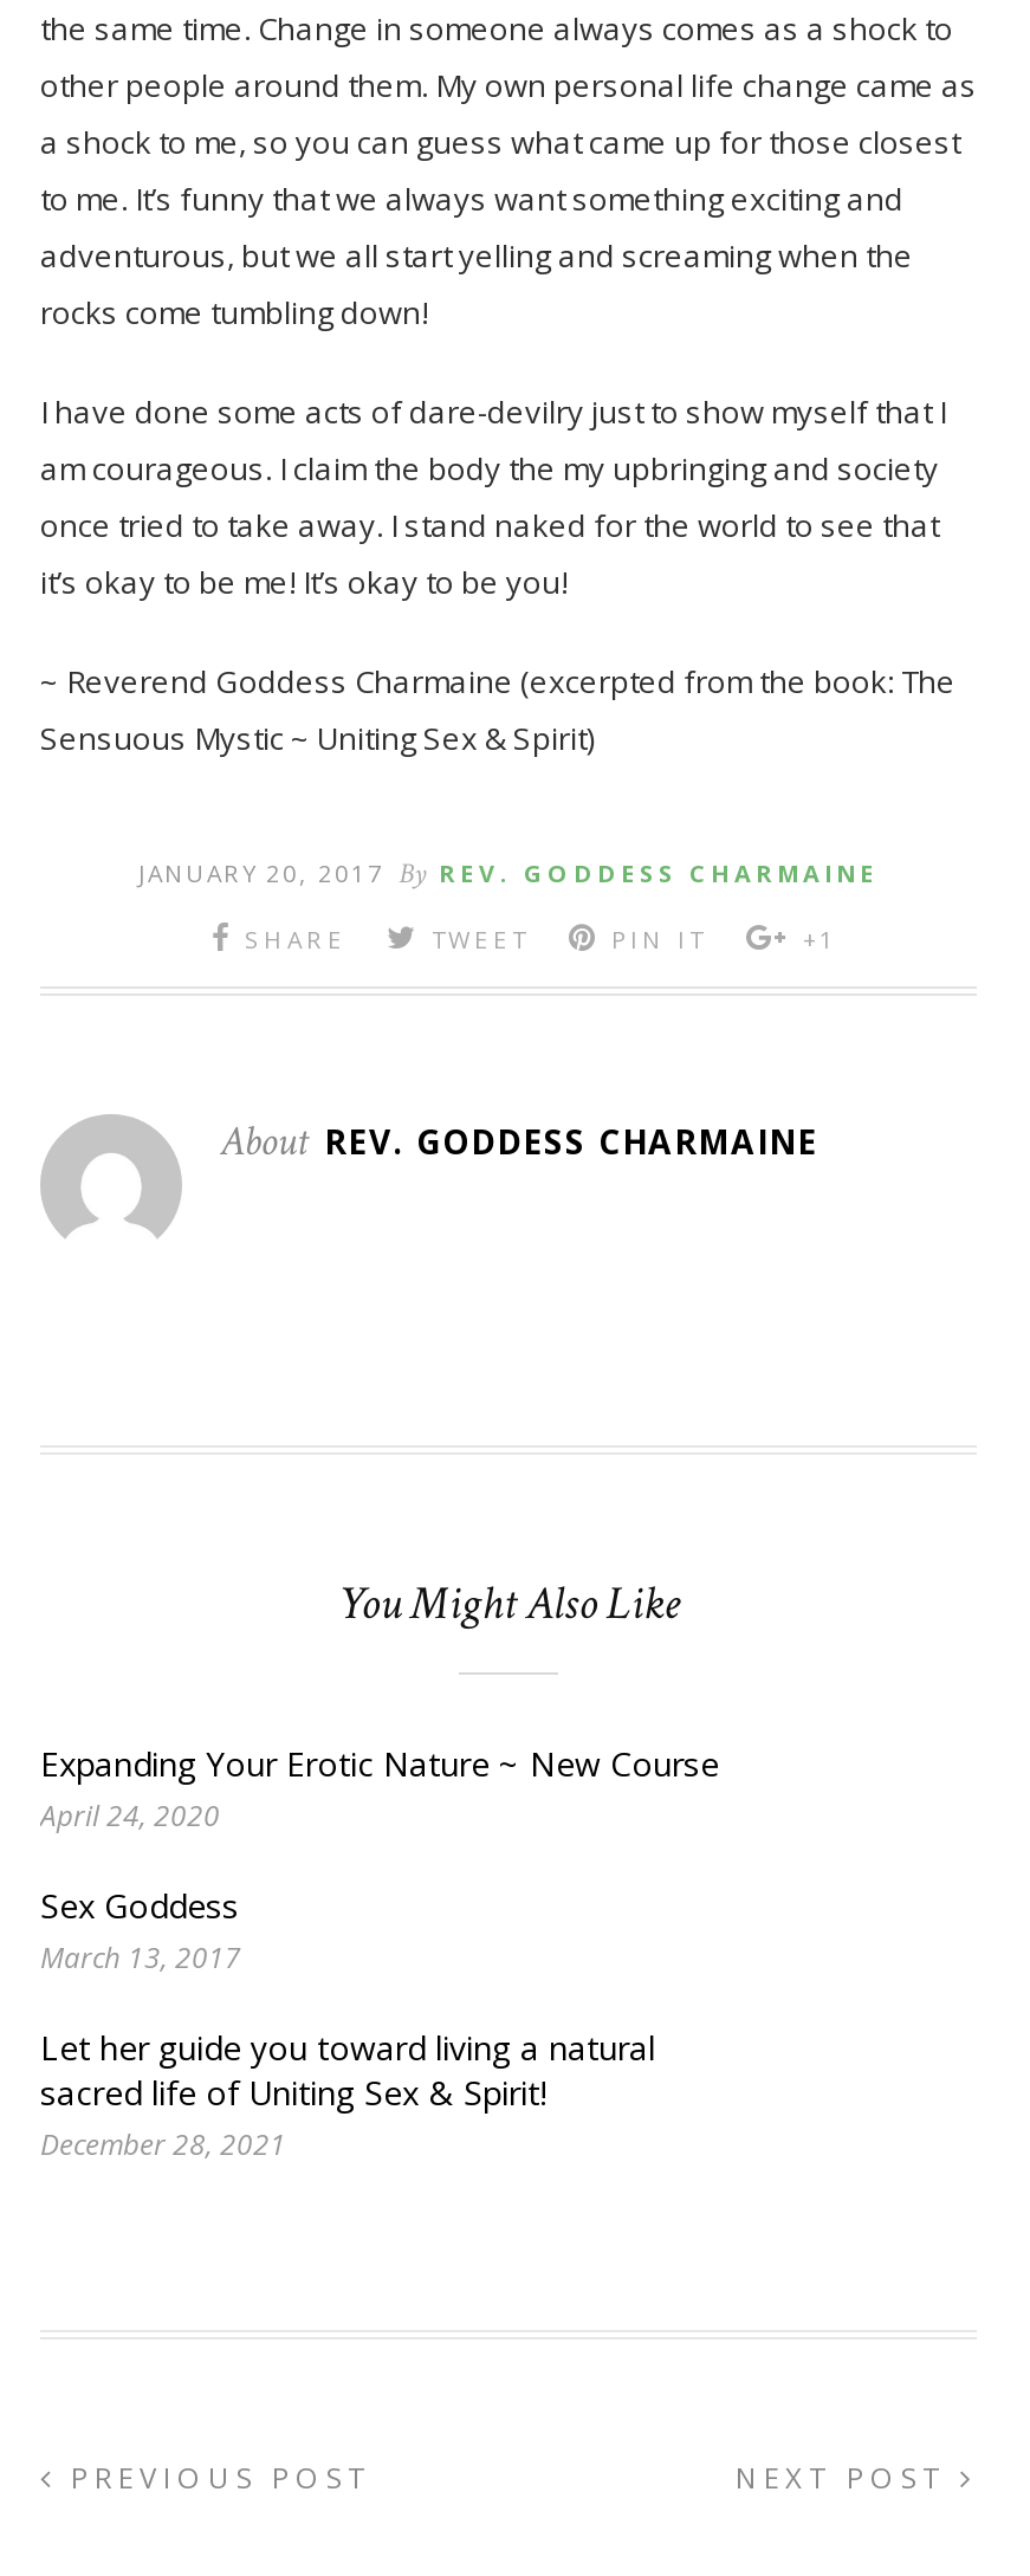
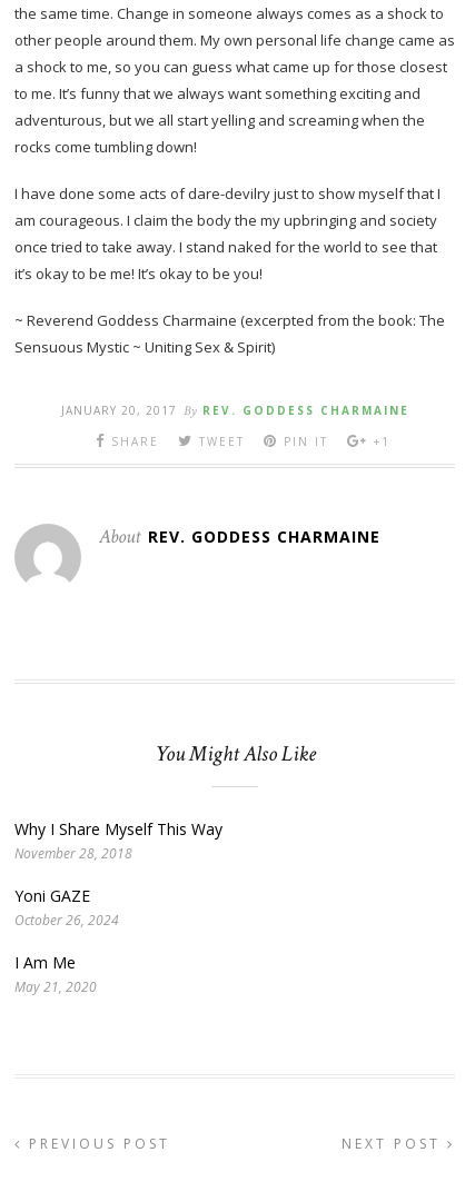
[40,1741,719,1836] Expanding Your Erotic Nature ~ New Course | April 24, 2020 -> [14,818,222,863] Why I Share Myself This Way | November 28, 2018
[40,1883,241,1978] Sex Goddess | March 13, 2017 -> [14,885,119,930] Yoni GAZE | October 26, 2024
[40,2025,655,2164] Let her guide you toward living a natural | sacred life of Uniting Sex & Spirit! | December 28, 2021 -> [14,952,97,996] I Am Me | May 21, 2020

